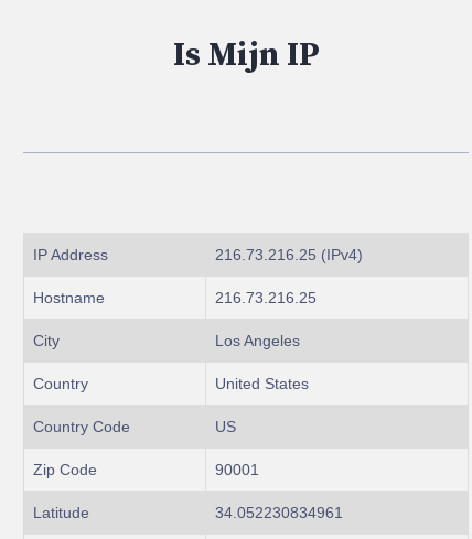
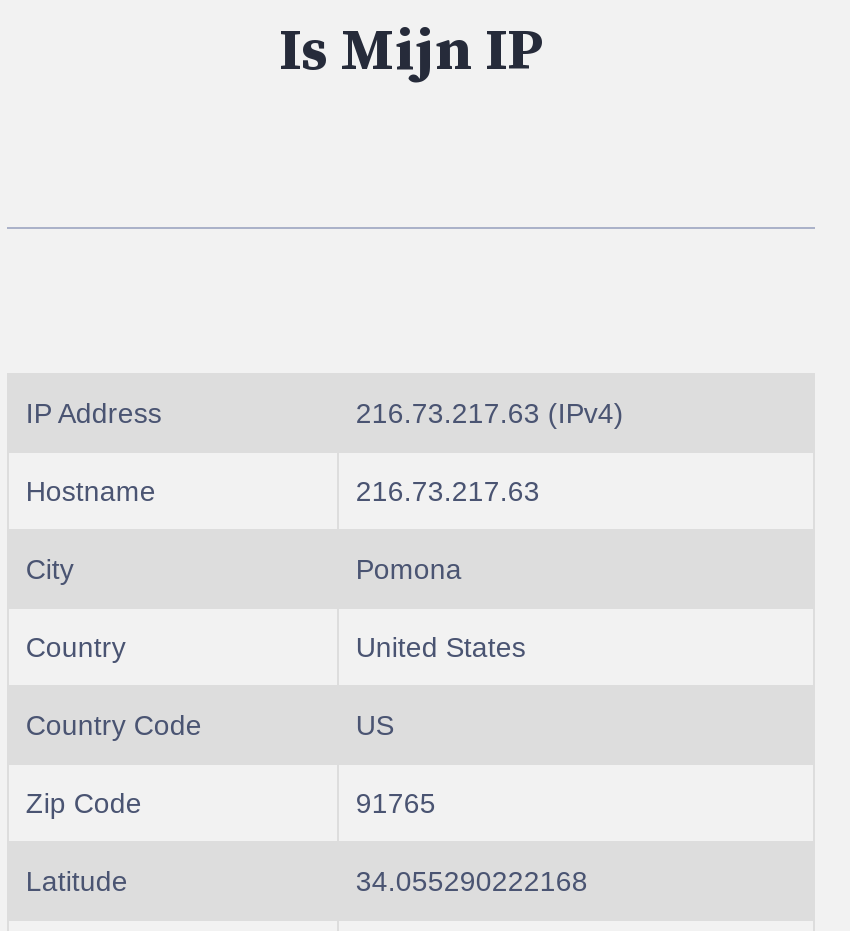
[215,246,363,264] 216.73.216.25 (IPv4) -> [356,398,624,430] 216.73.217.63 (IPv4)
[215,289,317,307] 216.73.216.25 -> [356,476,540,508] 216.73.217.63
[215,332,300,350] Los Angeles -> [356,554,462,586] Pomona
[215,461,260,479] 90001 -> [356,788,436,820] 91765
[215,504,343,522] 34.052230834961 -> [356,866,588,898] 34.055290222168

